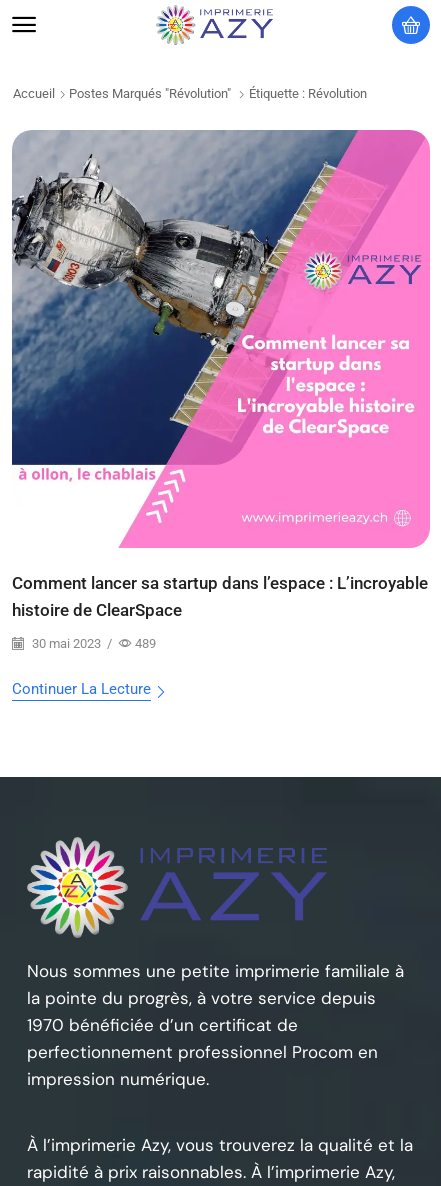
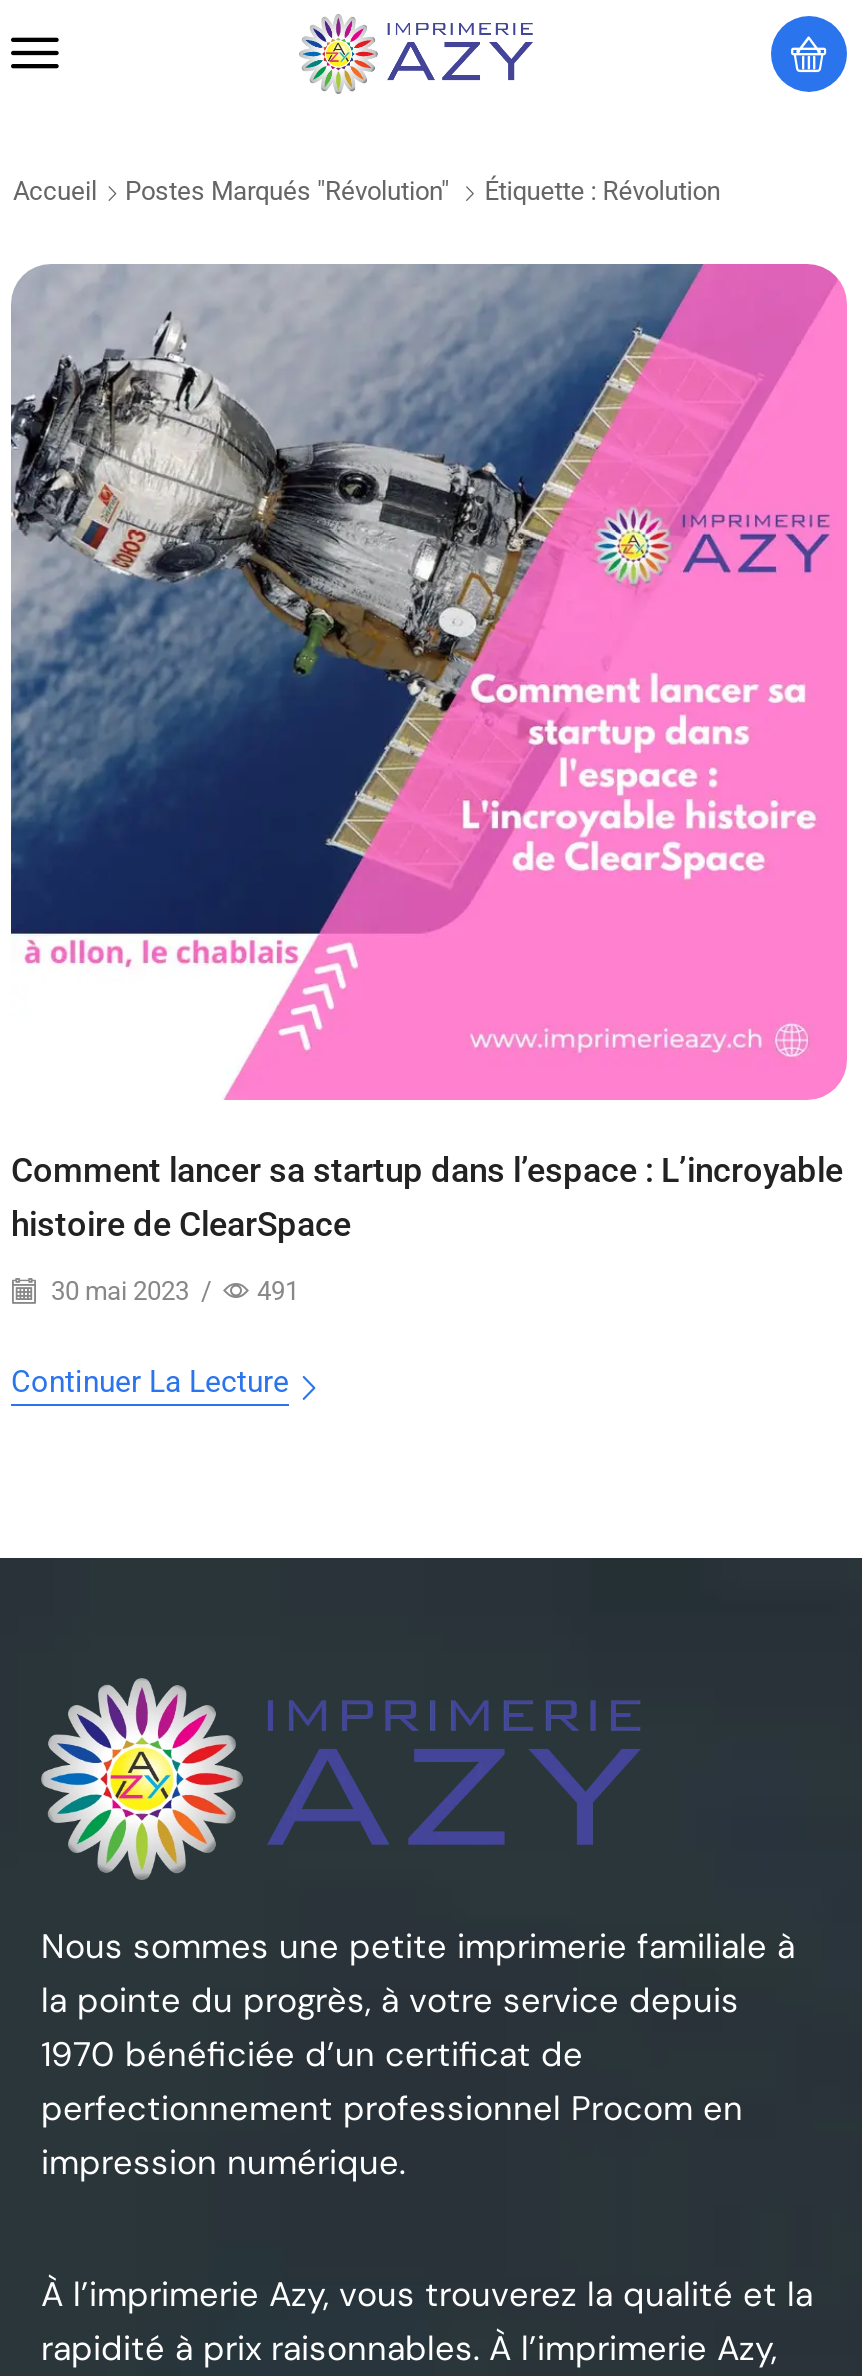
[29,636,156,651] 30 mai 2023 / 489 -> [45,1276,299,1306] 30 mai 2023 / 491

